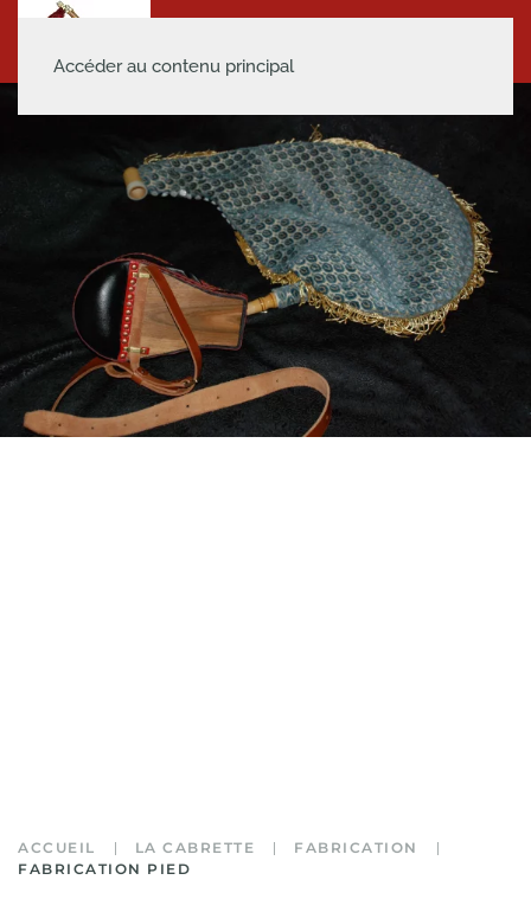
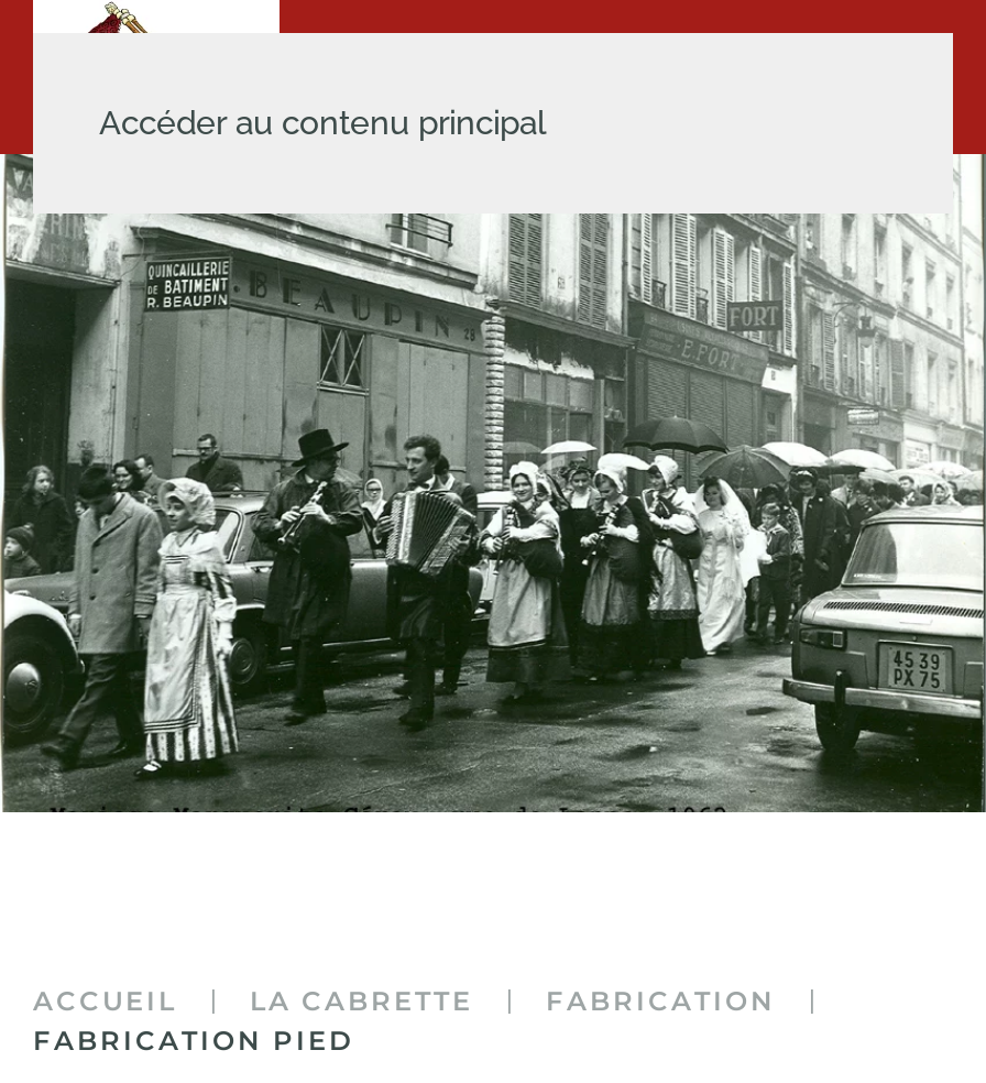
[4,82,527,438] [image] -> [7,152,979,814] [image]

